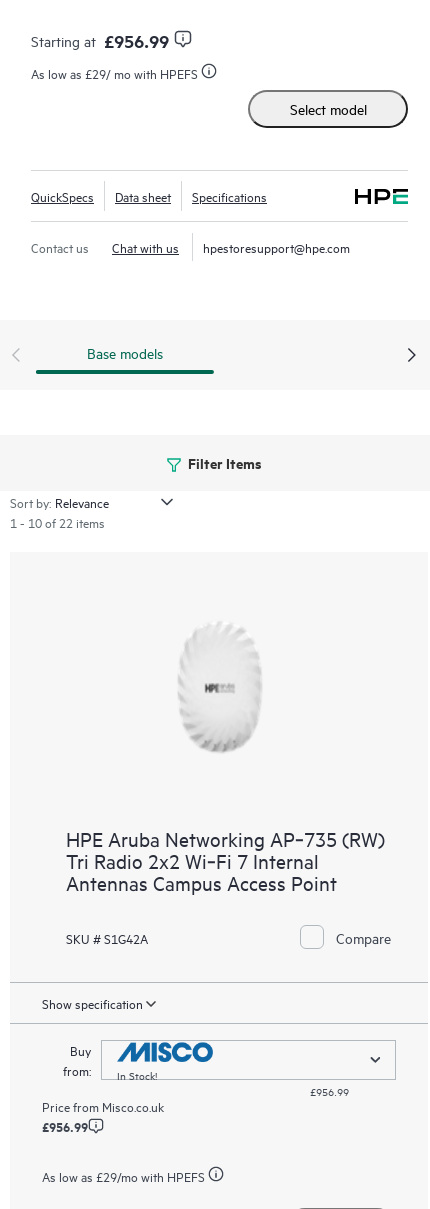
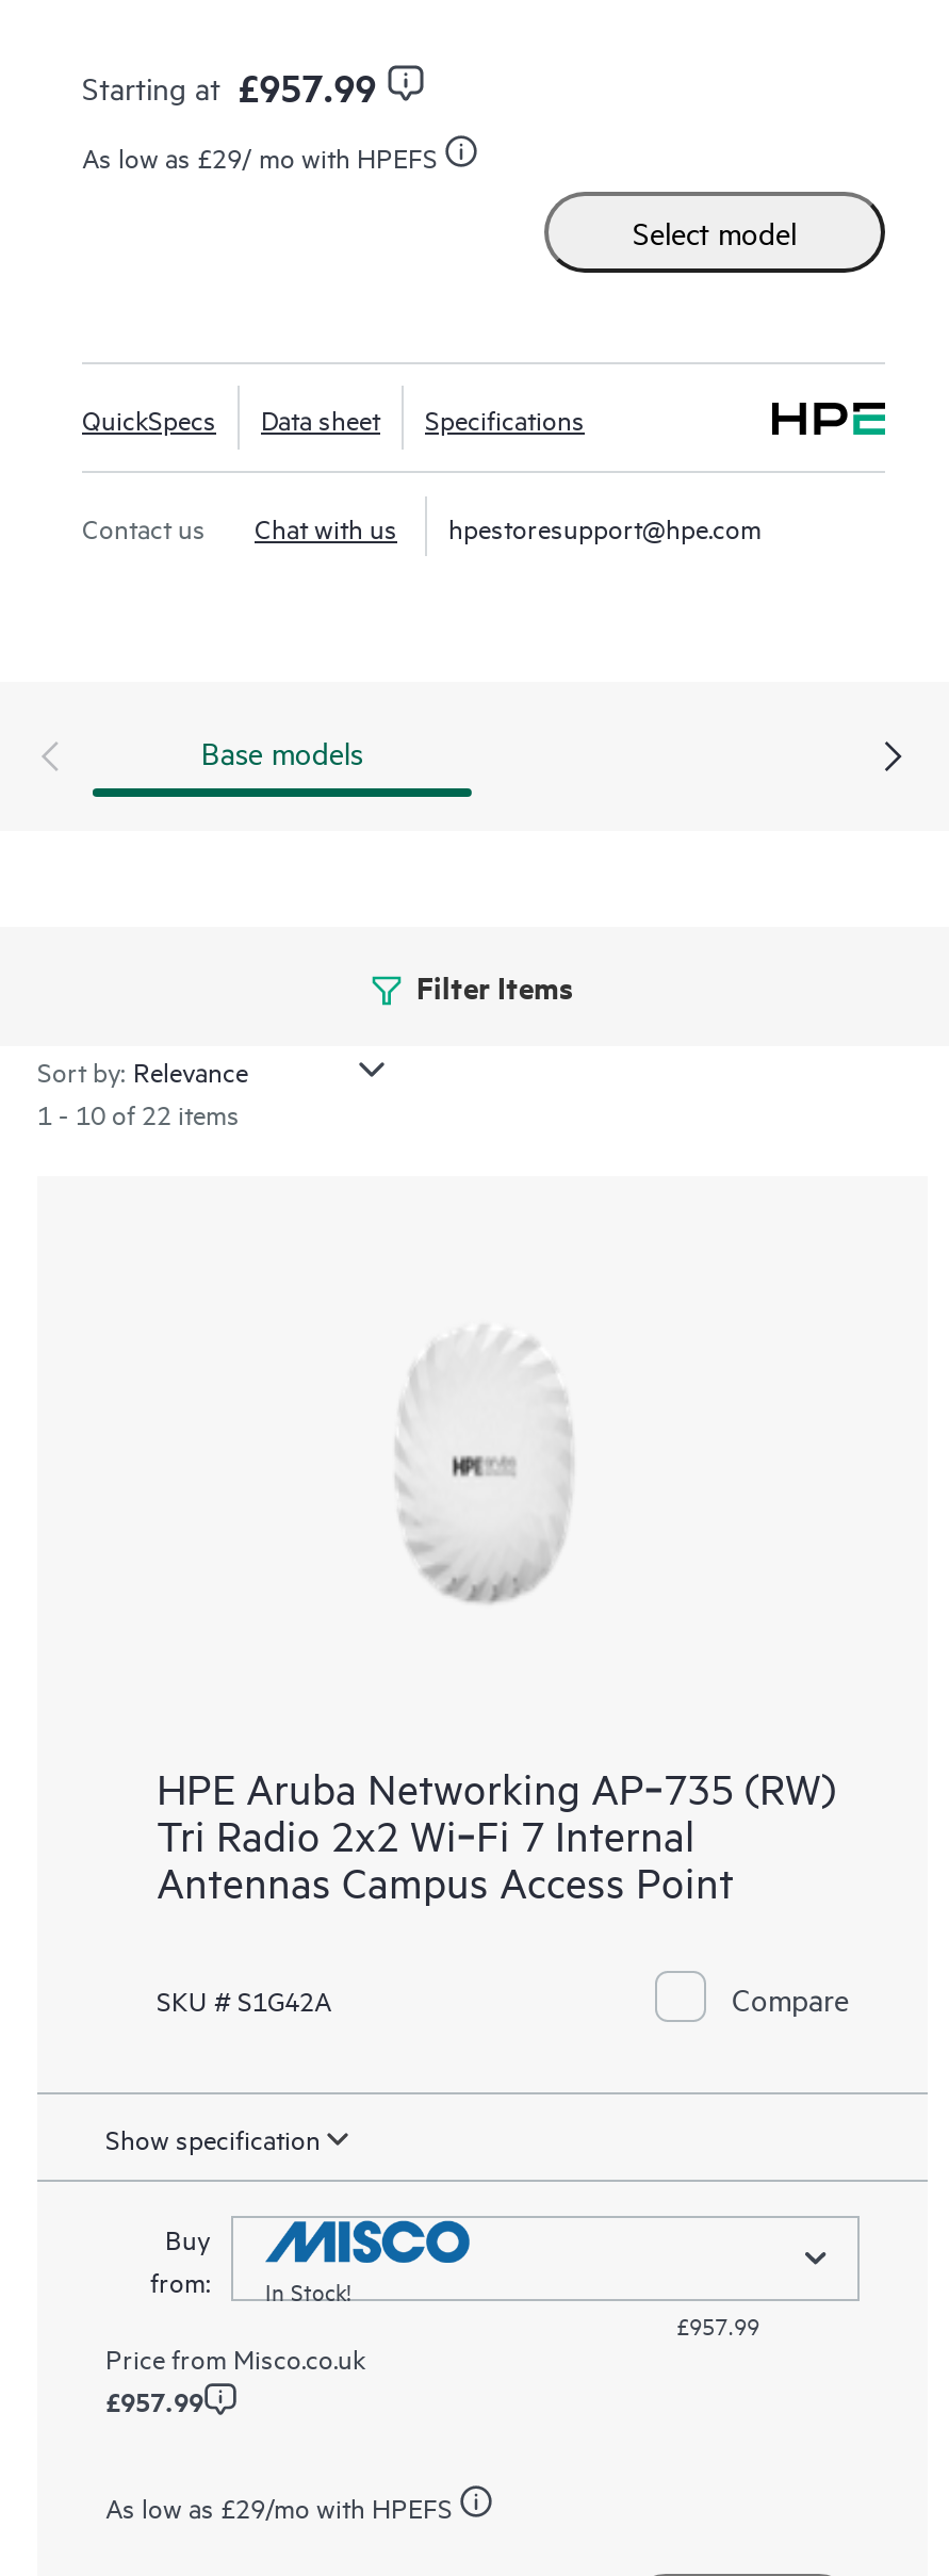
[31,29,169,53] Starting at £956.99 -> [82,61,376,112] Starting at £957.99
[310,1083,349,1099] £956.99 -> [676,2308,759,2342] £957.99
[42,1116,88,1136] £956.99 -> [105,2378,203,2421] £957.99

